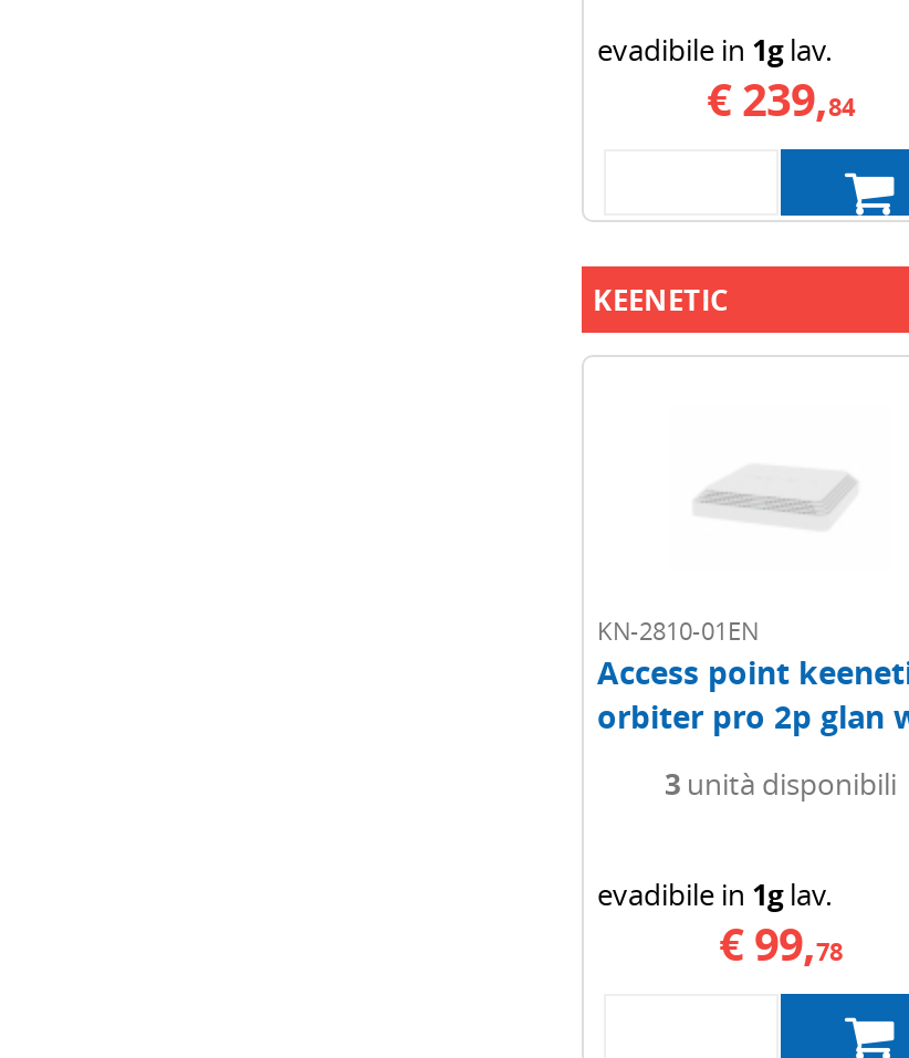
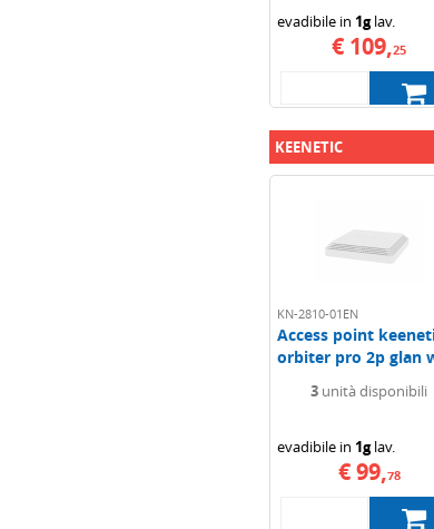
[707,70,855,129] € 239,84 -> [332,31,407,61] € 109,25

